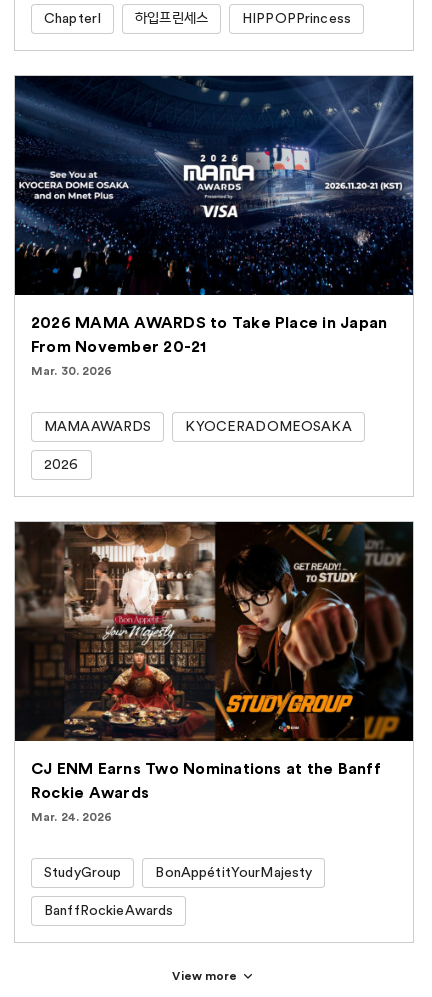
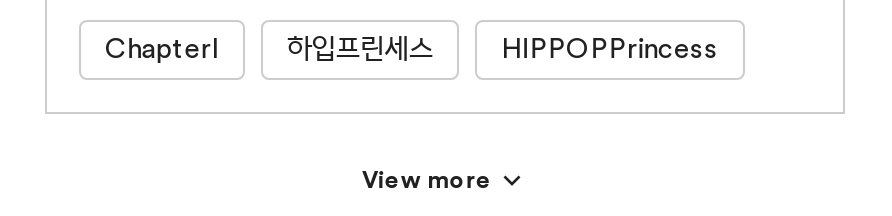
[14,75,414,377] [image] | 2026 MAMA AWARDS to Take Place in Japan | From November 20-21 | Mar. 30. 2026 -> none
[44,420,352,472] MAMAAWARDS | KYOCERADOMEOSAKA | 2026 -> none
[14,521,414,823] [image] | CJ ENM Earns Two Nominations at the Banff | Rockie Awards | Mar. 24. 2026 -> none
[44,866,312,918] StudyGroup | BonAppétitYourMajesty | BanffRockieAwards -> none

